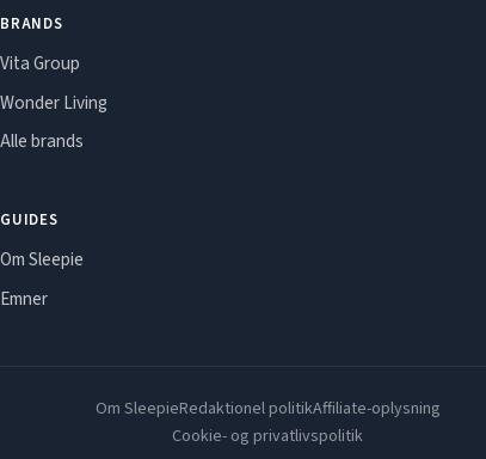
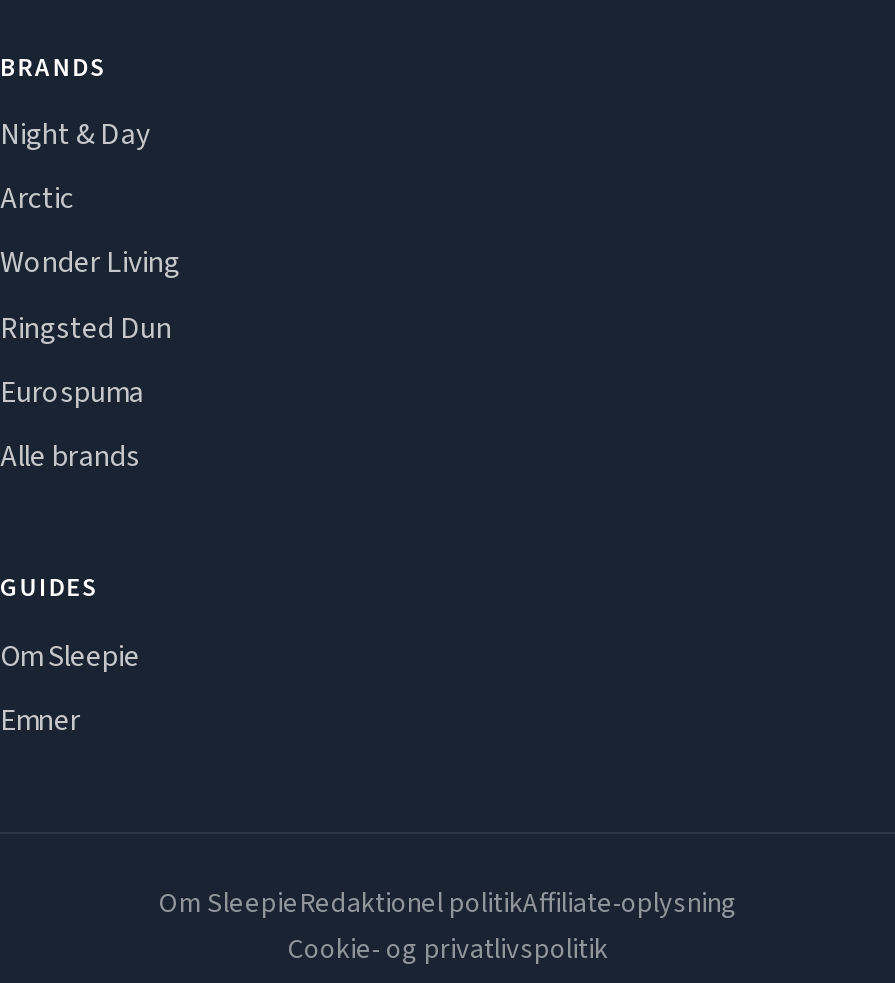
[0,51,80,77] Vita Group -> [0,112,150,220] Night & Day | Arctic
none -> [0,305,172,413] Ringsted Dun | Eurospuma

